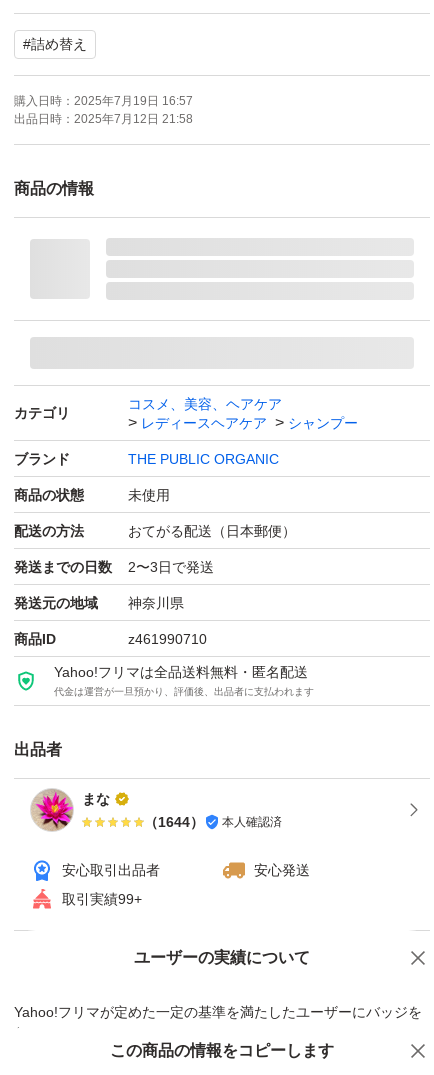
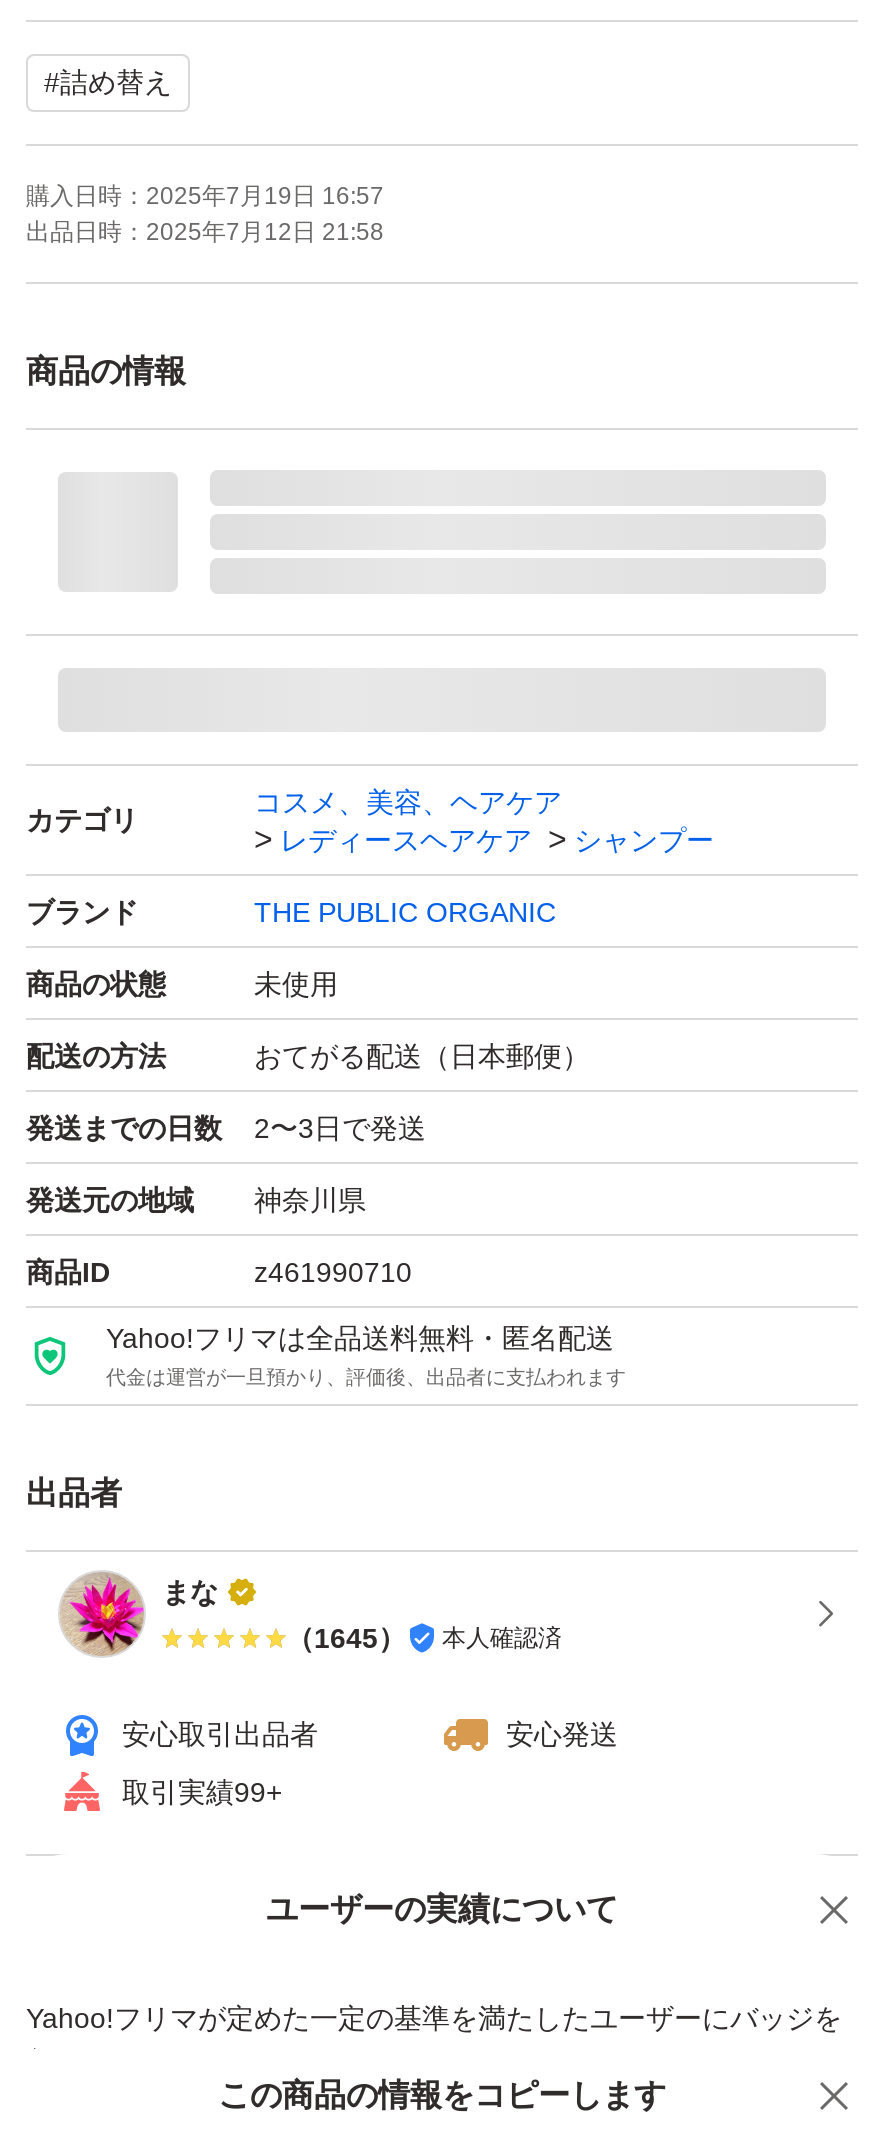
[144,814,282,830] （1644） 本人確認済 -> [286,1622,562,1654] （1645） 本人確認済

